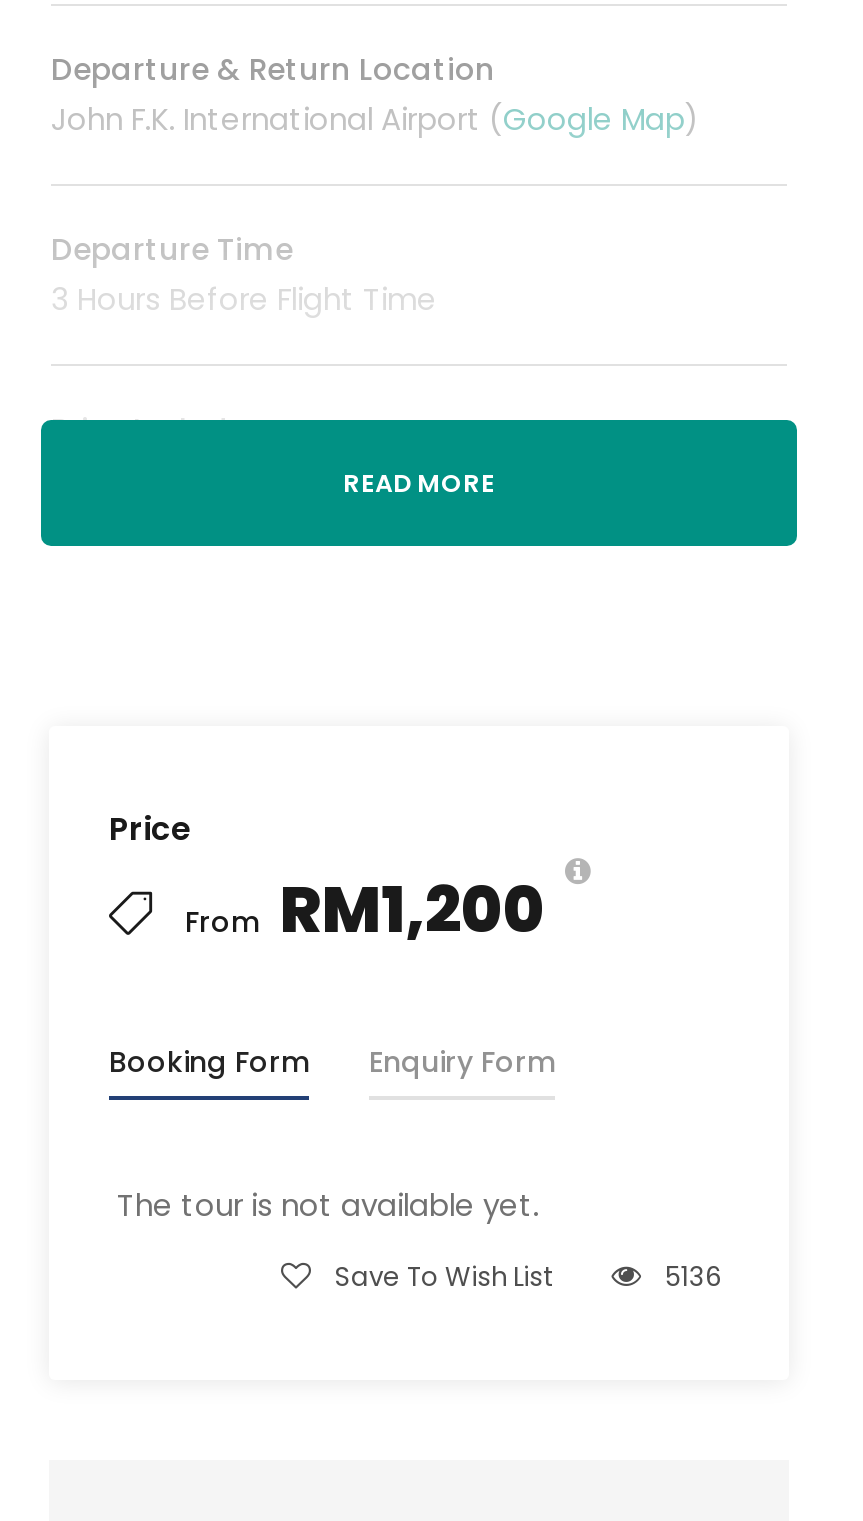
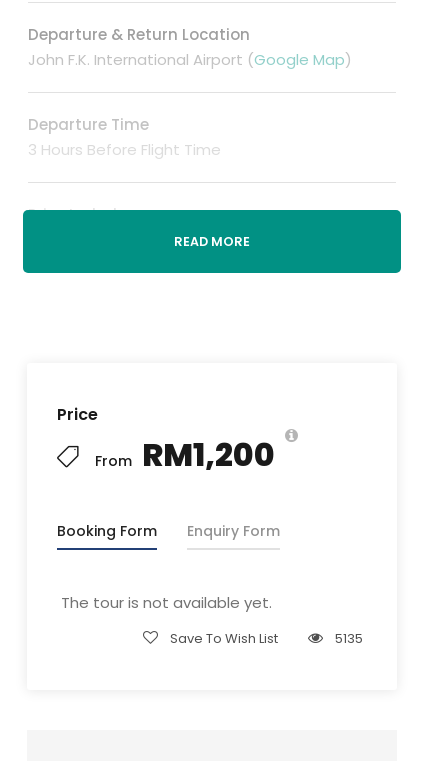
[665,1259,721,1297] 5136 -> [335,629,363,648] 5135

